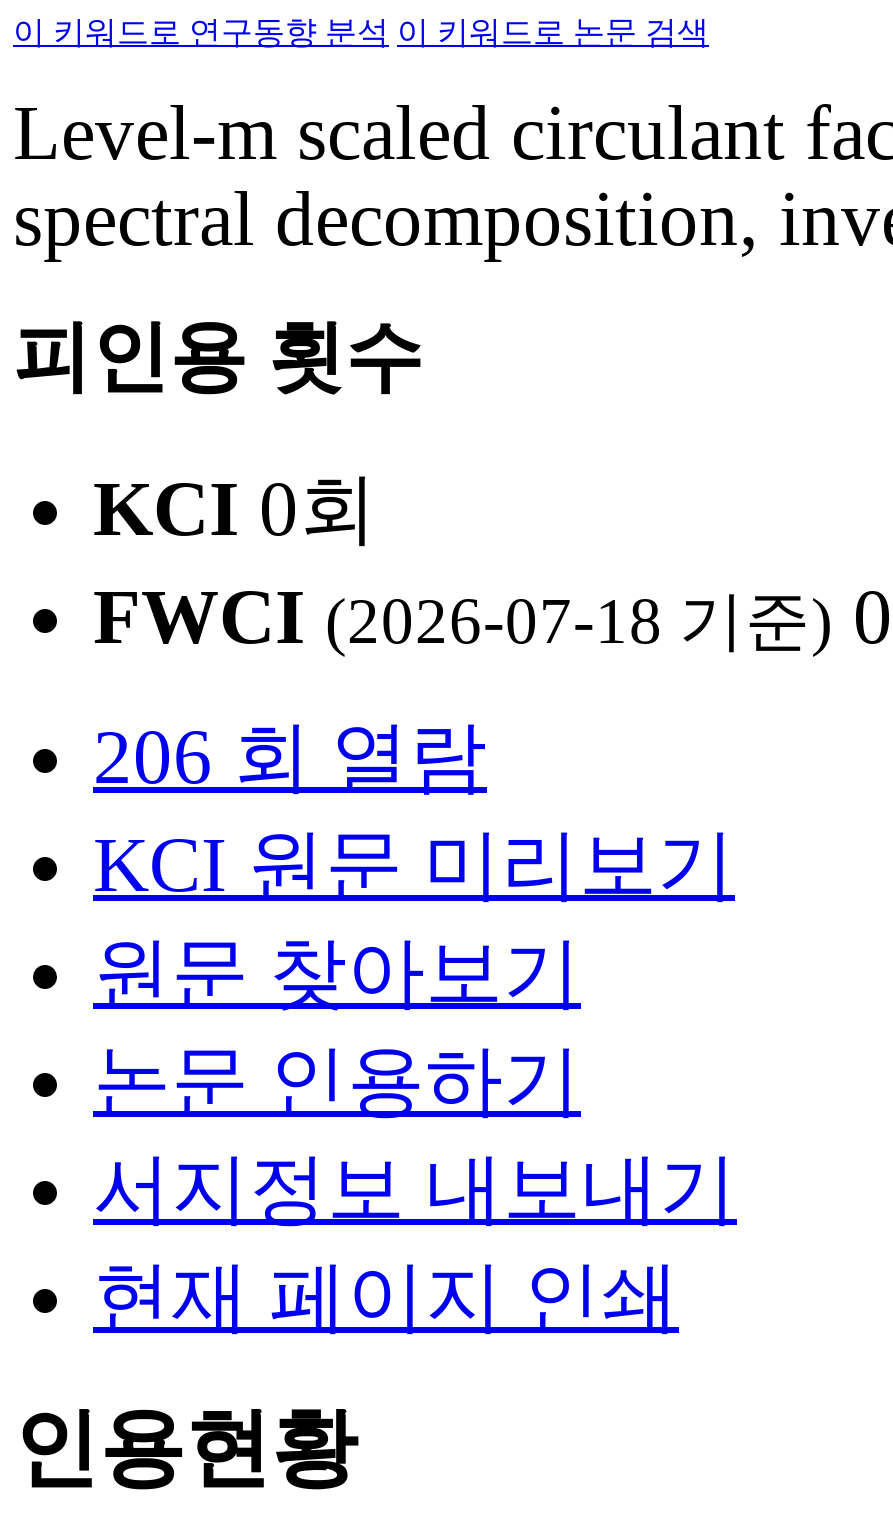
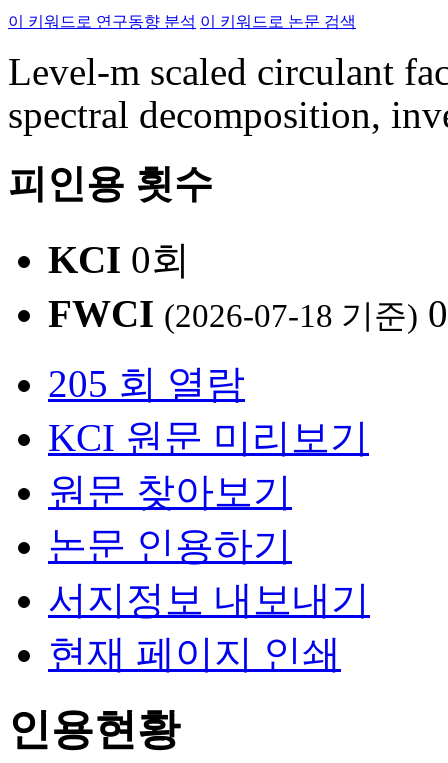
[93,712,487,798] 206 회 열람 -> [48,362,245,405] 205 회 열람

